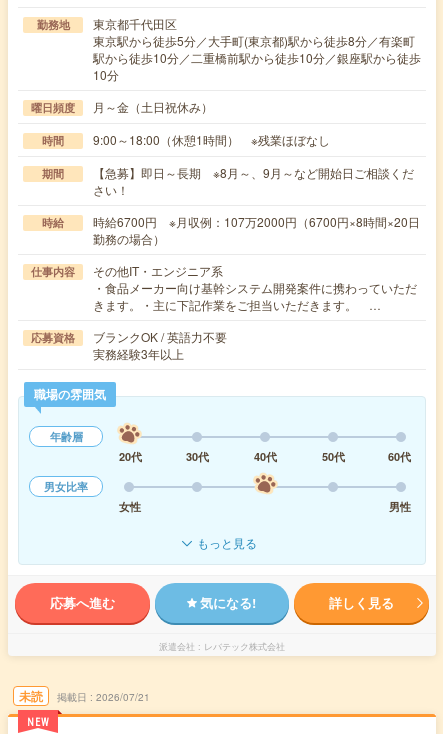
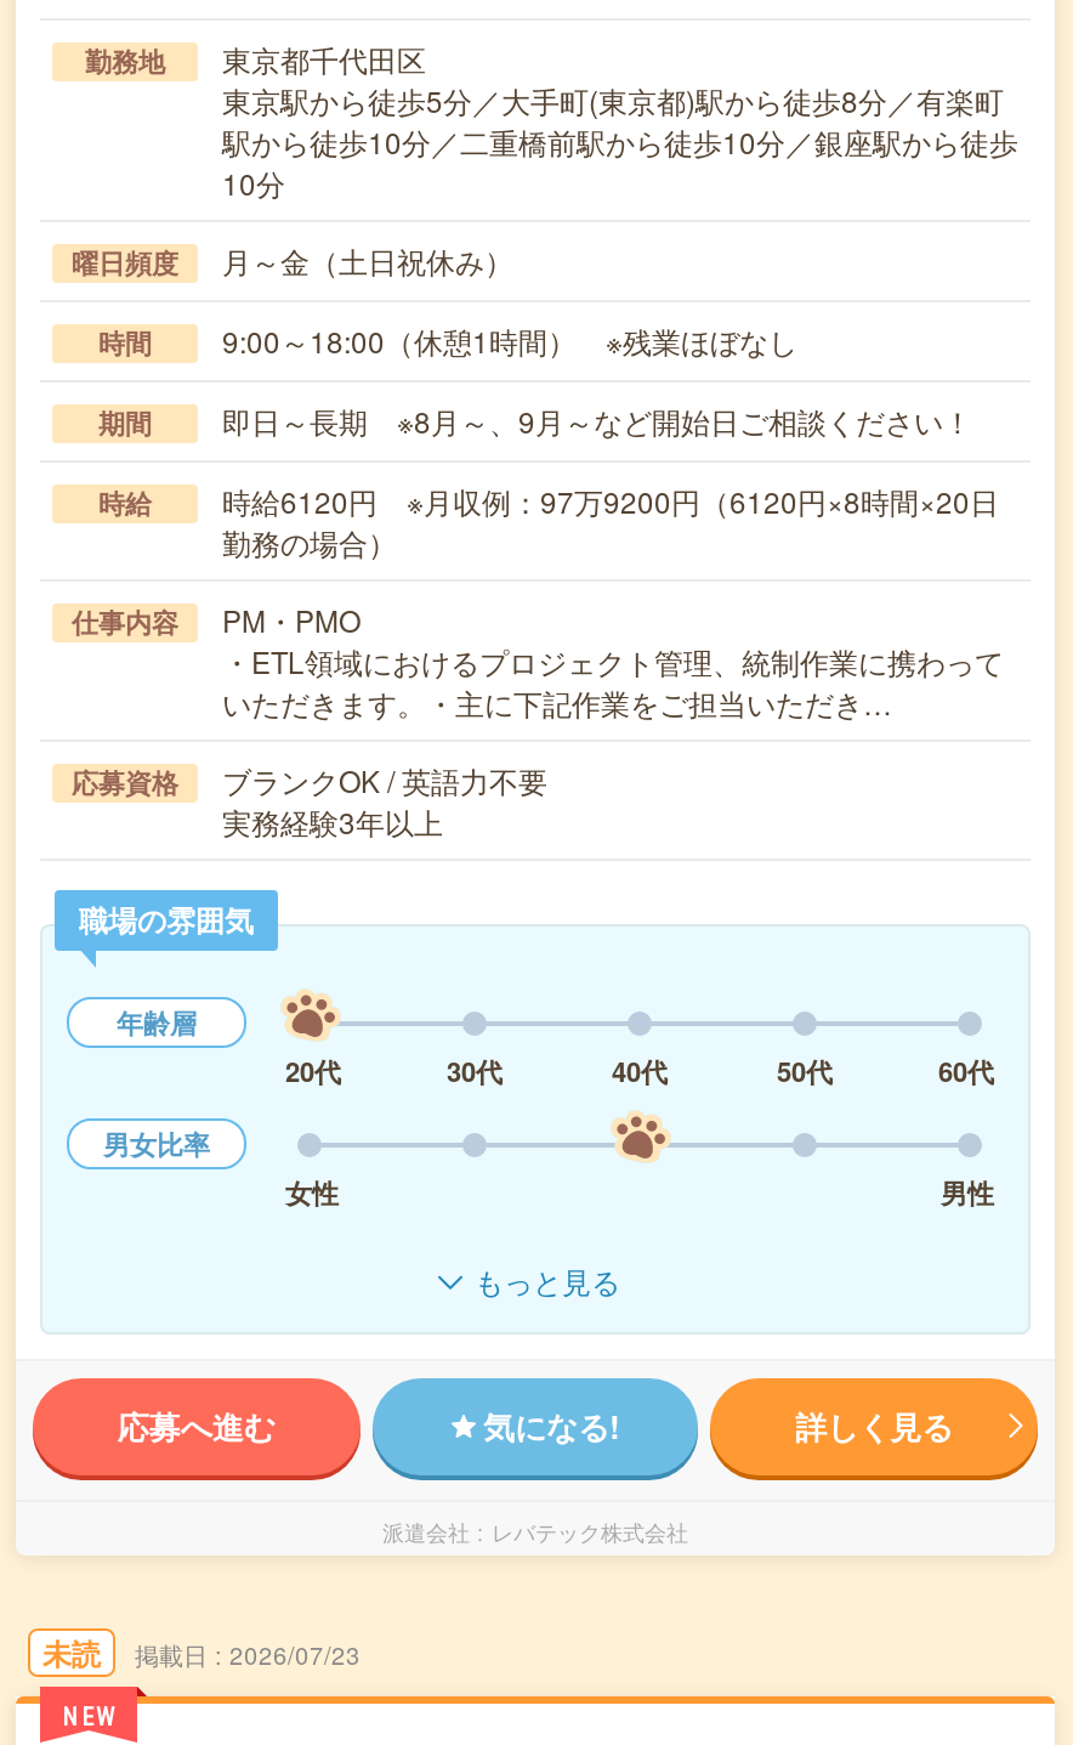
[93,164,414,198] 【急募】即日～長期 ※8月～、9月～など開始日ご相談くだ | さい！ -> [222,400,972,441] 即日～長期 ※8月～、9月～など開始日ご相談ください！
[93,213,420,230] 時給6700円 ※月収例：107万2000円（6700円×8時間×20日 -> [222,480,999,521] 時給6120円 ※月収例：97万9200円（6120円×8時間×20日
[93,262,417,313] その他IT・エンジニア系 | ・食品メーカー向け基幹システム開発案件に携わっていただ | きます。・主に下記作業をご担当いただきます。 … -> [222,599,1004,723] PM・PMO | ・ETL領域におけるプロジェクト管理、統制作業に携わって | いただきます。・主に下記作業をご担当いただき…
[96,690,150,704] 2026/07/21 -> [229,1638,360,1672] 2026/07/23

